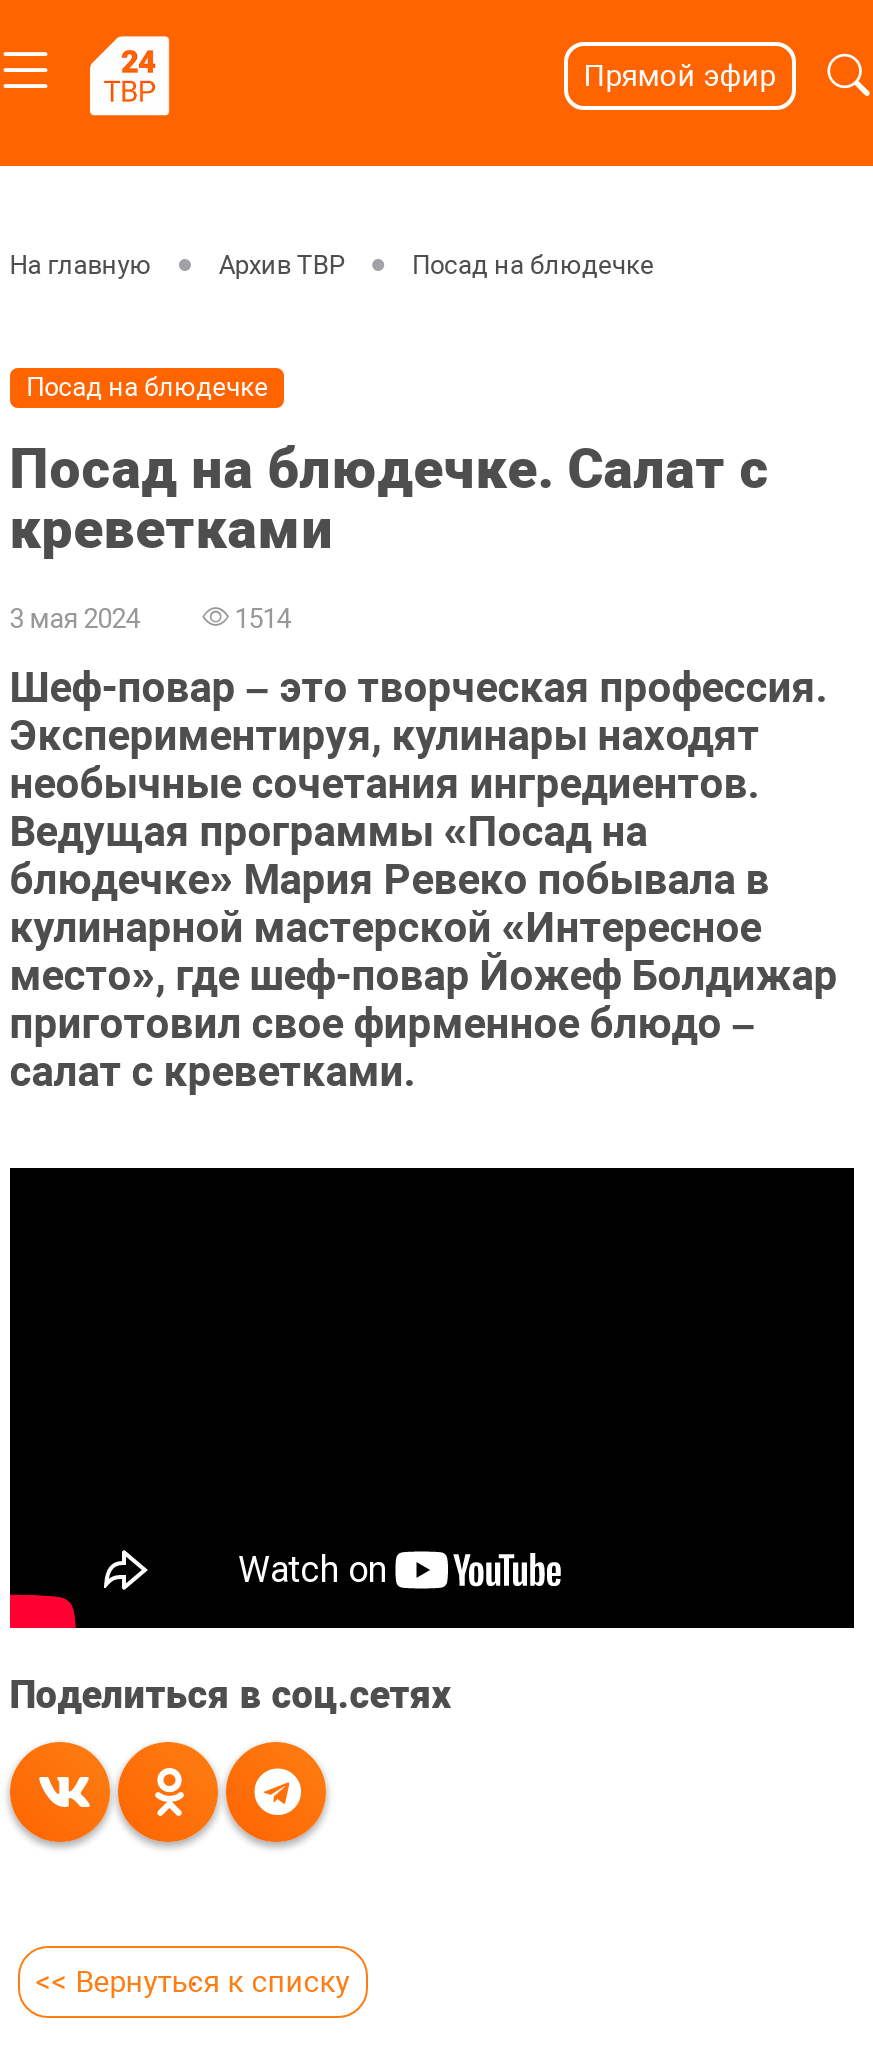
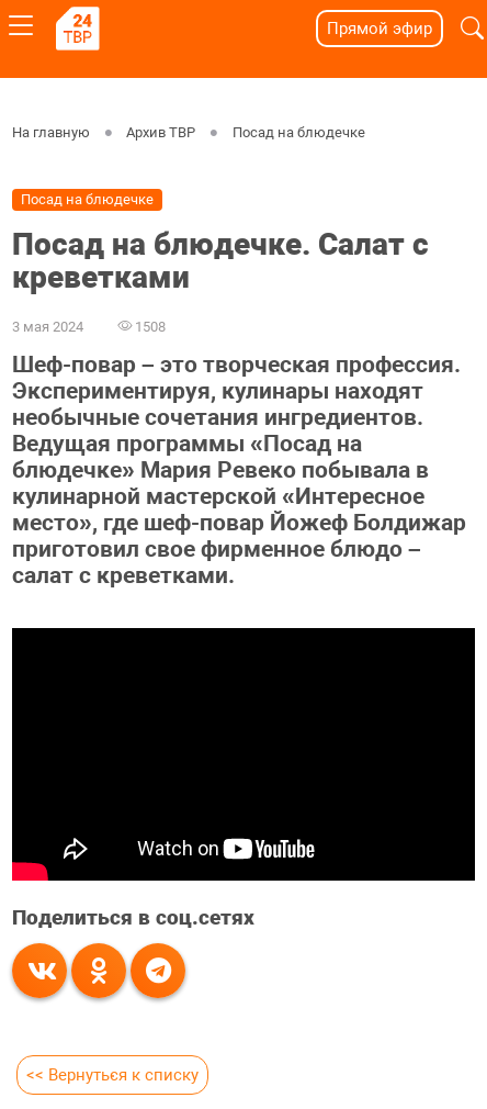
[228,603,290,633] 1514 -> [132,318,166,335] 1508

